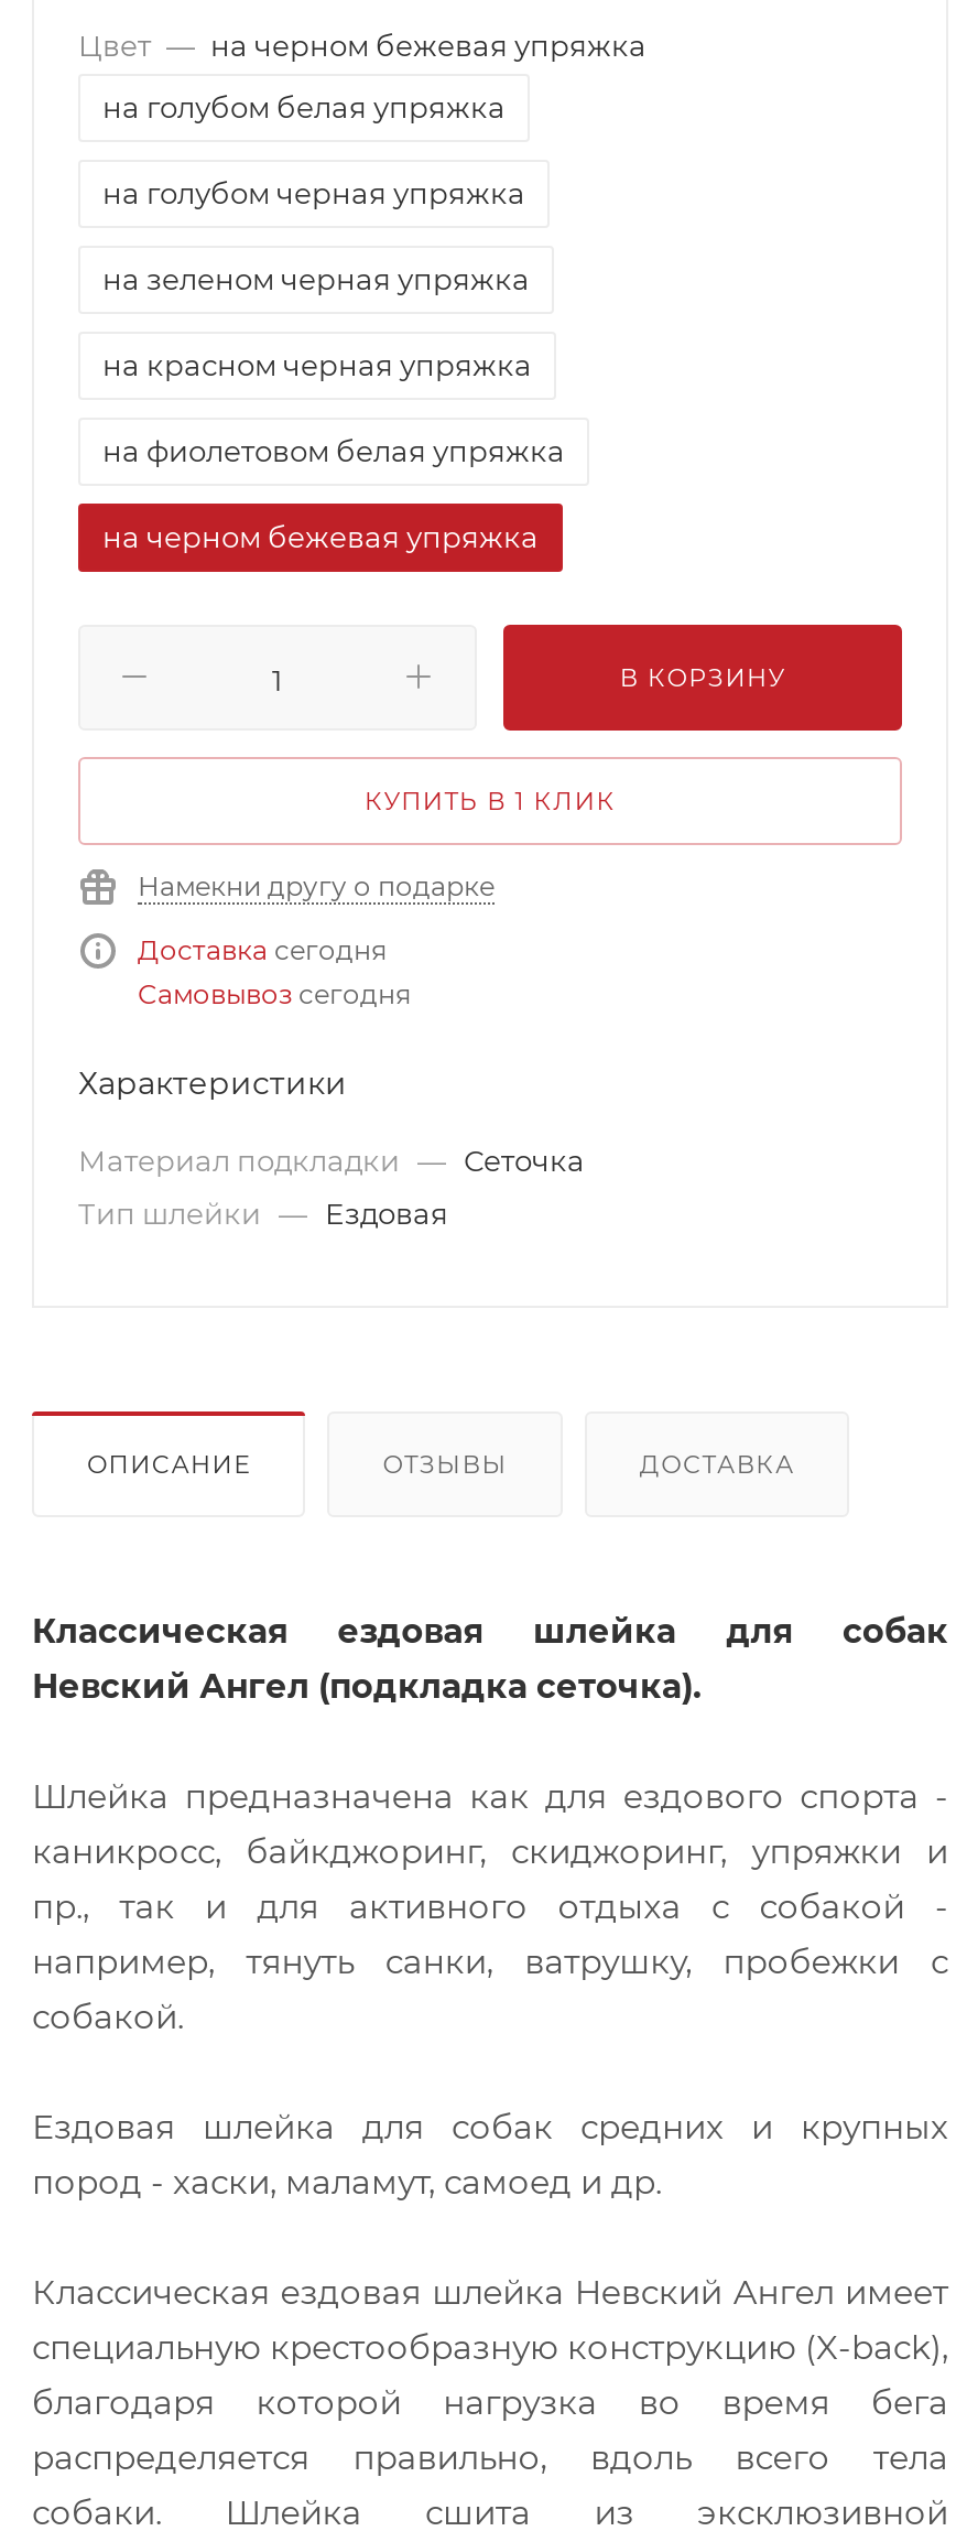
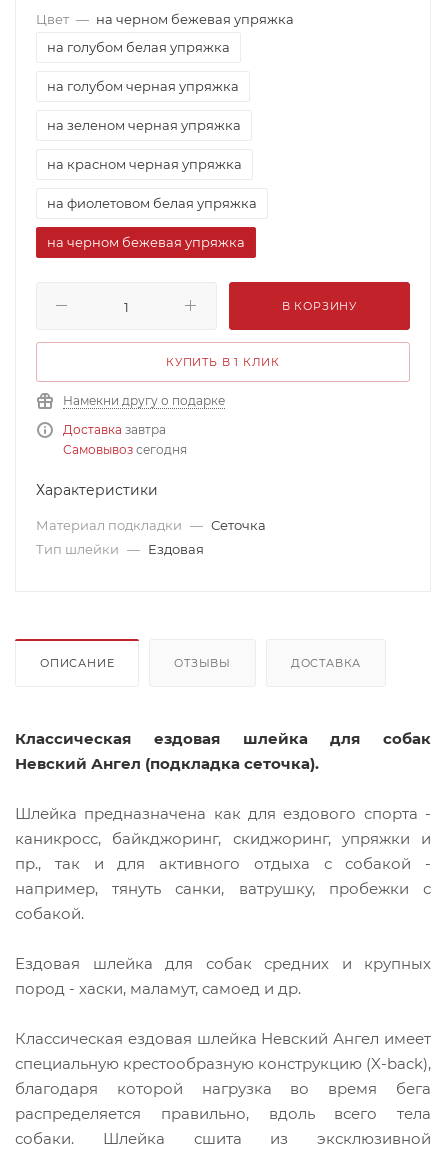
[138,932,387,965] Доставка сегодня -> [63,422,166,437] Доставка завтра

